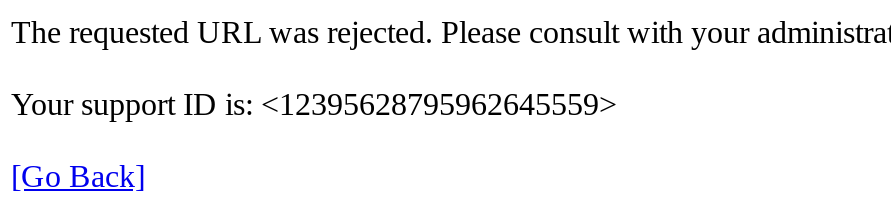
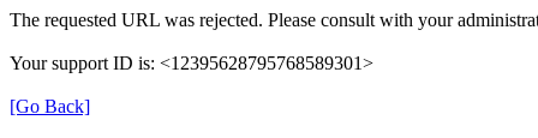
[11,87,617,121] Your support ID is: <12395628795962645559> -> [10,53,373,73] Your support ID is: <12395628795768589301>

